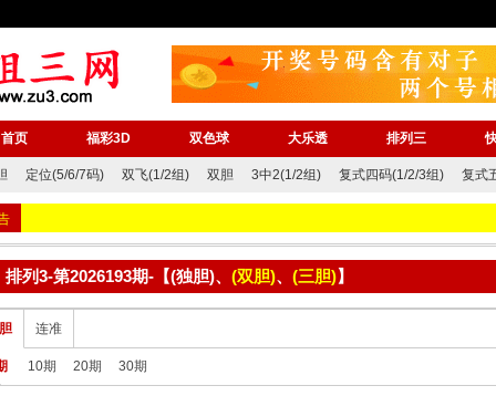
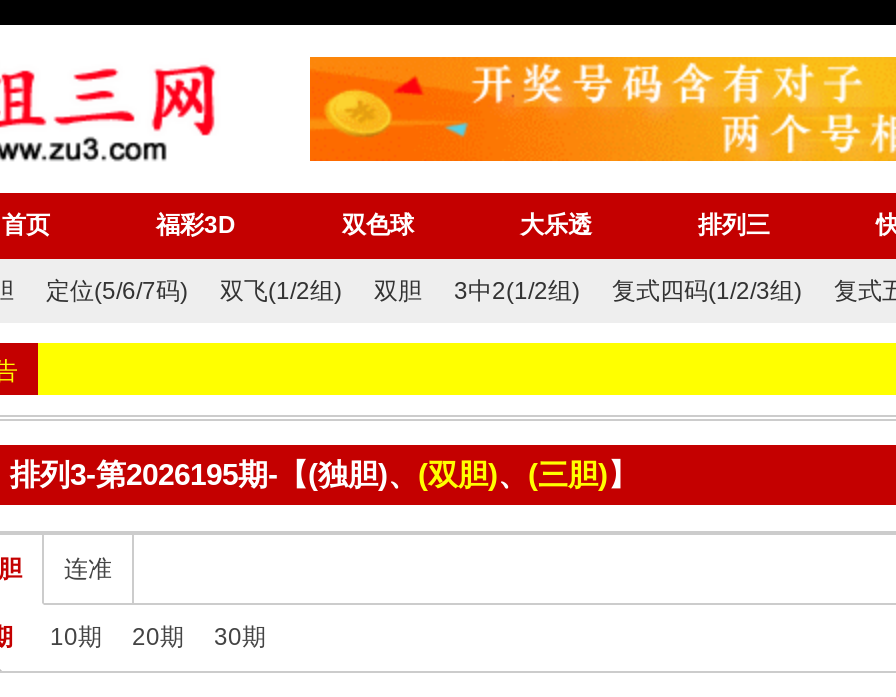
[6,267,353,285] 排列3-第2026193期-【(独胆)、(双胆)、(三胆)】 -> [10,457,638,491] 排列3-第2026195期-【(独胆)、(双胆)、(三胆)】

